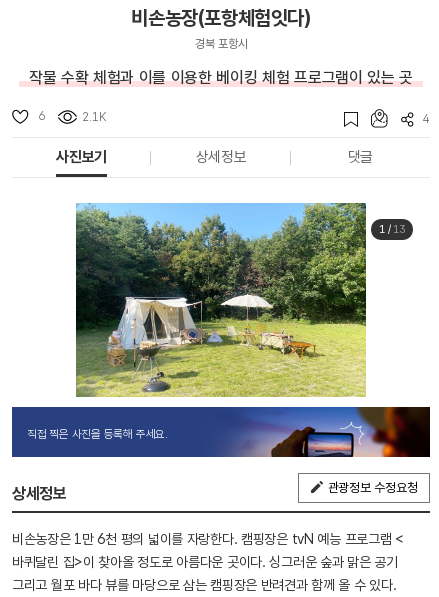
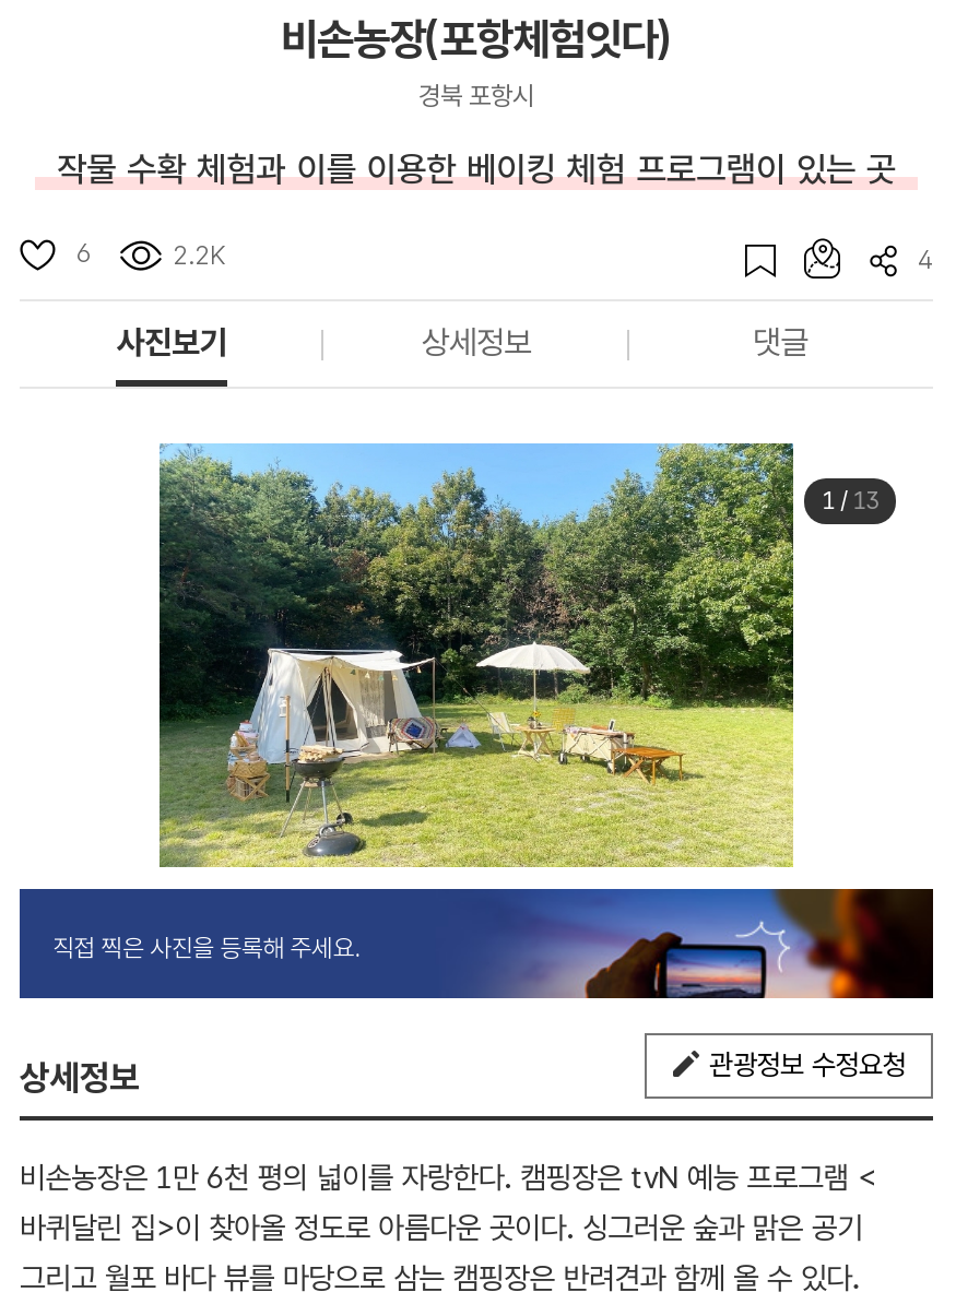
[82,110,106,124] 2.1K -> [173,240,225,271] 2.2K

